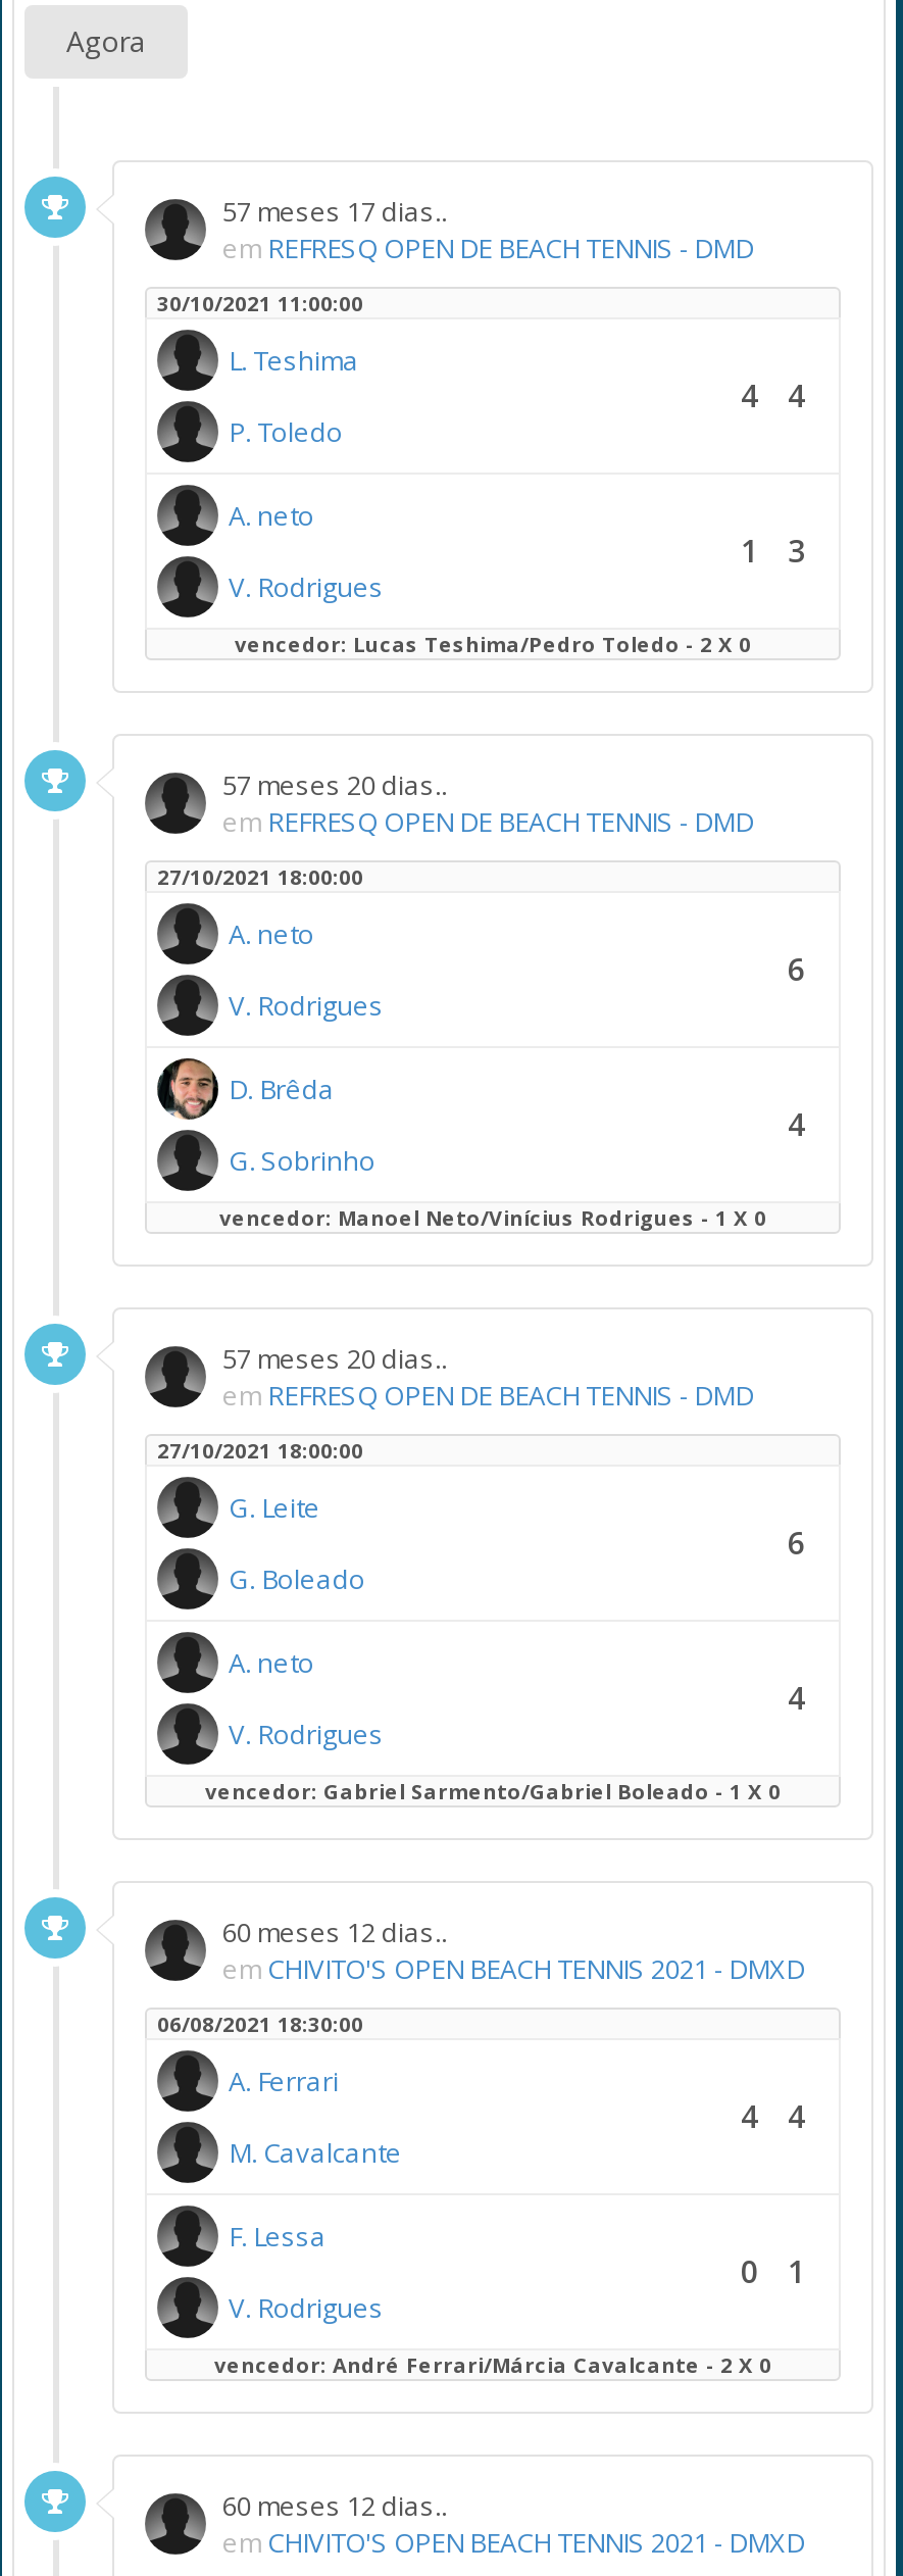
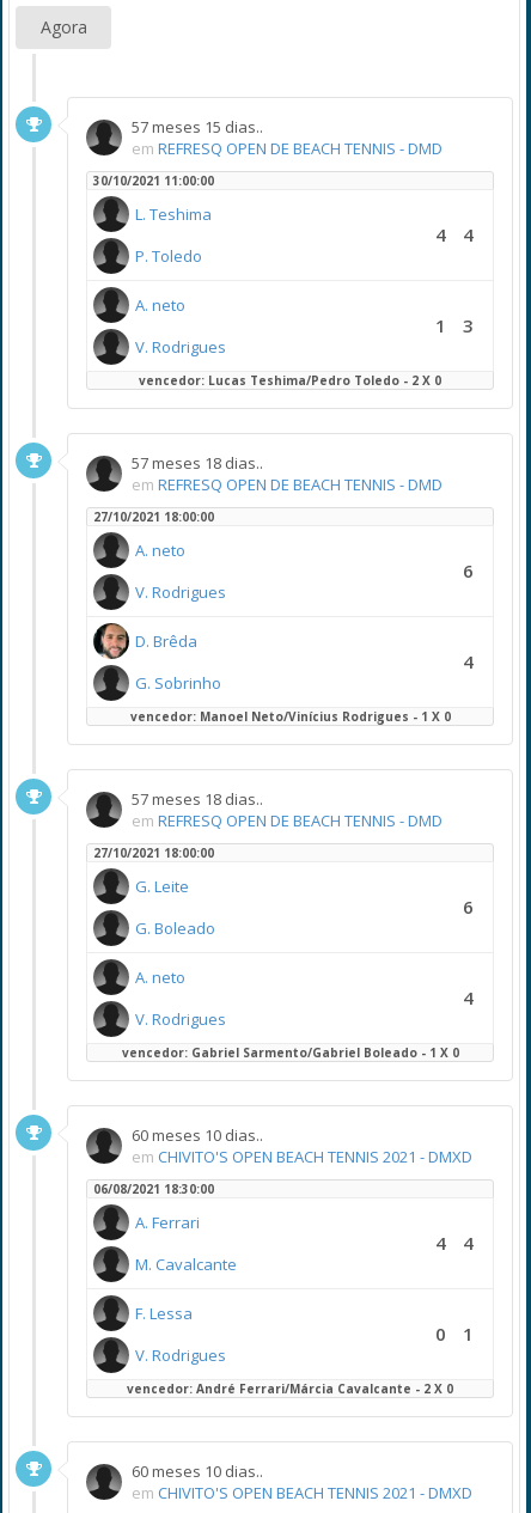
[222,193,447,230] 57 meses 17 dias.. -> [132,116,263,138] 57 meses 15 dias..
[222,766,447,803] 57 meses 20 dias.. -> [132,452,263,474] 57 meses 18 dias..
[222,1340,447,1377] 57 meses 20 dias.. -> [132,788,263,810] 57 meses 18 dias..
[222,1914,447,1950] 60 meses 12 dias.. -> [132,1124,263,1146] 60 meses 10 dias..
[222,2487,447,2524] 60 meses 12 dias.. -> [132,1460,263,1482] 60 meses 10 dias..

